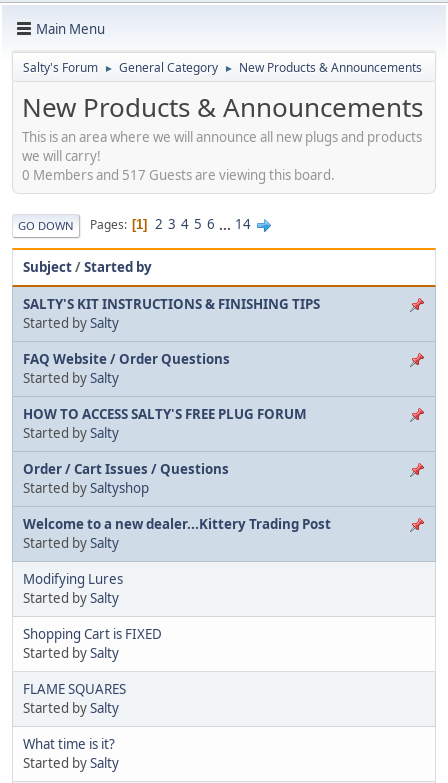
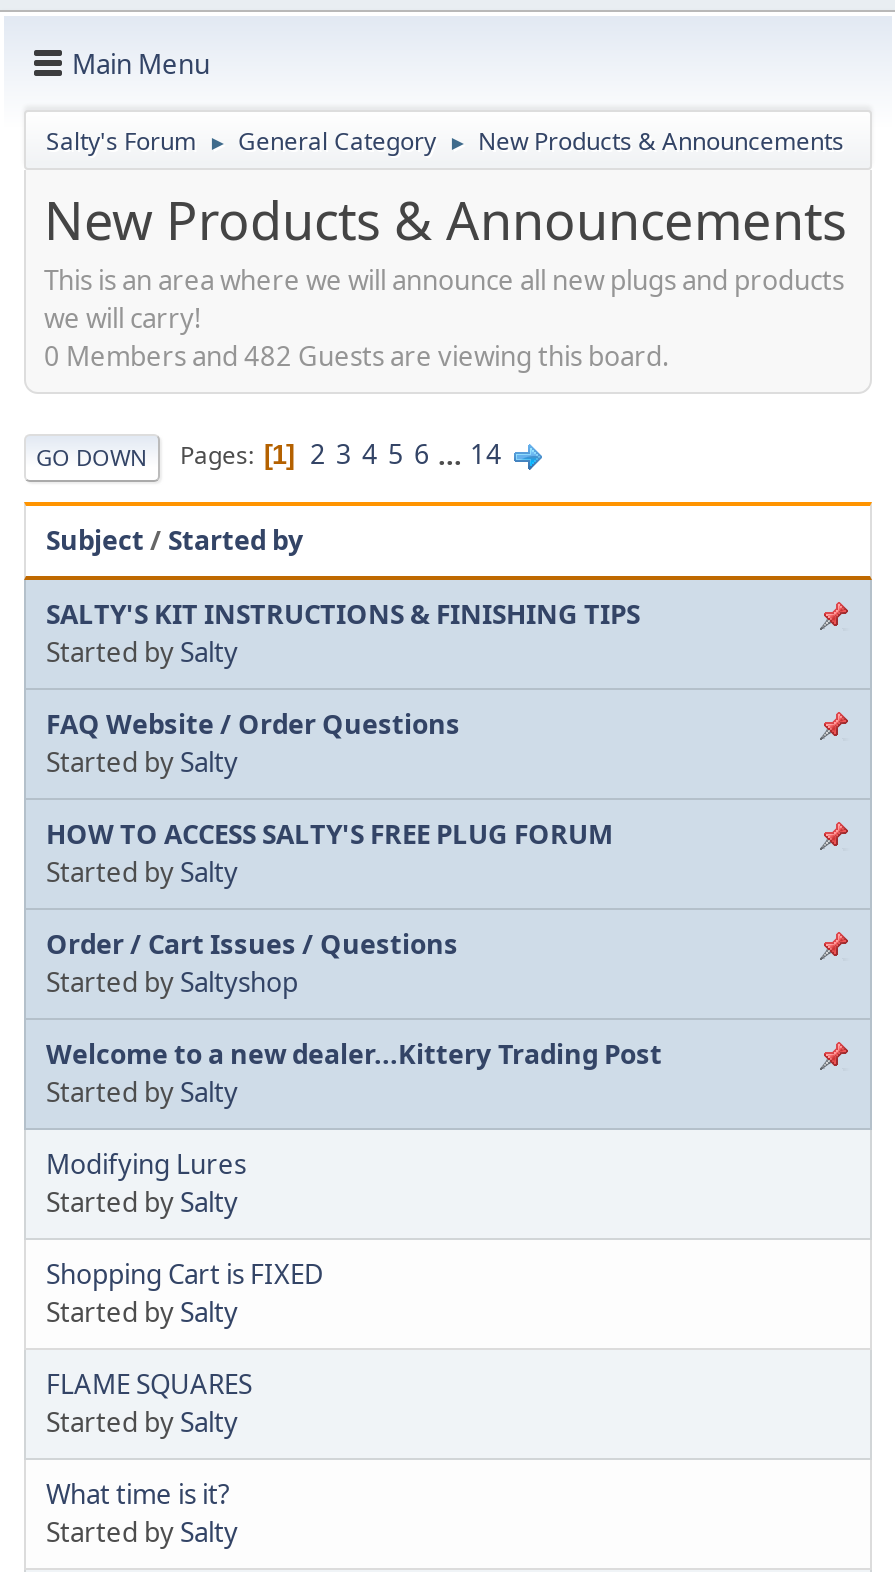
[22,165,335,183] 0 Members and 517 Guests are viewing this board. -> [44,337,670,373] 0 Members and 482 Guests are viewing this board.

